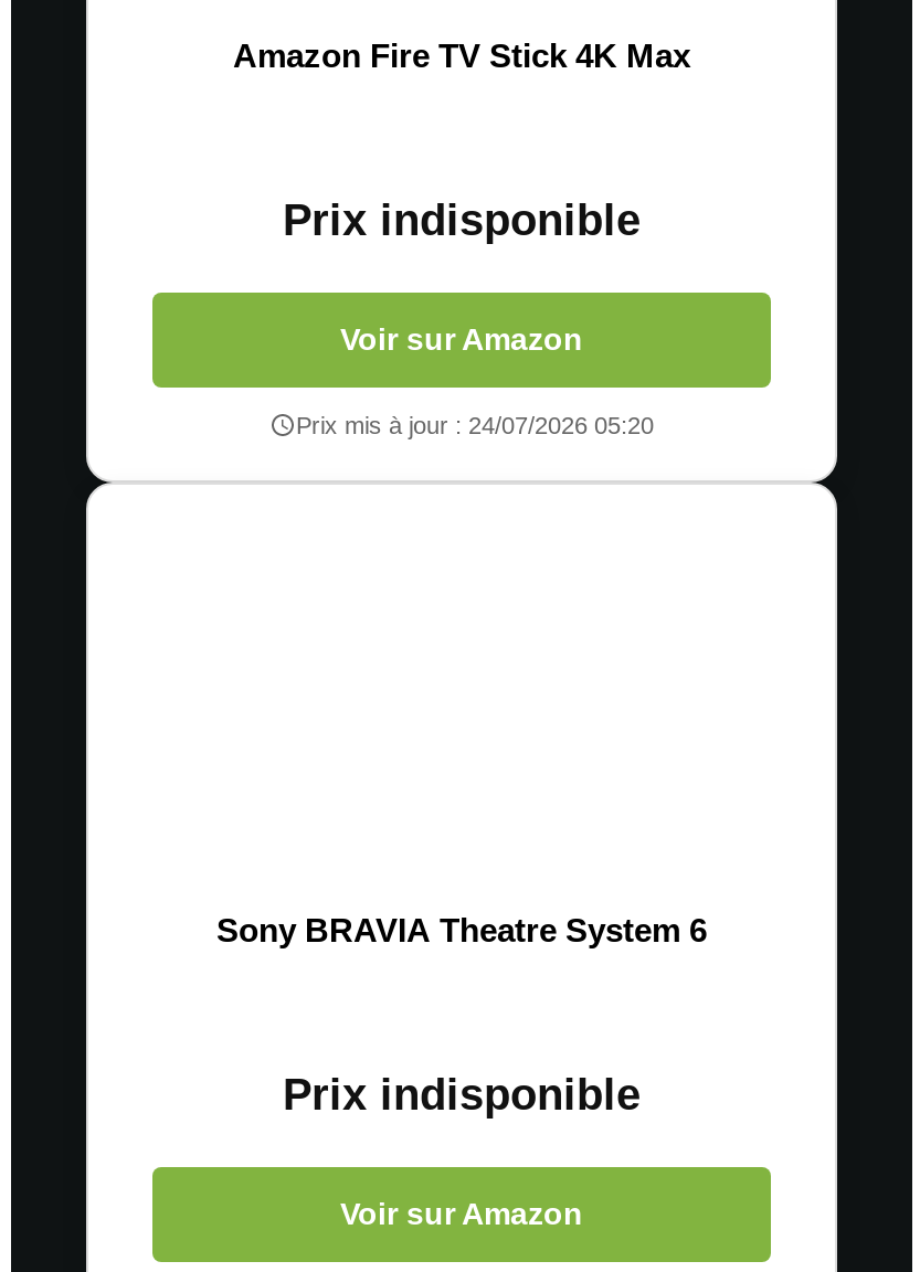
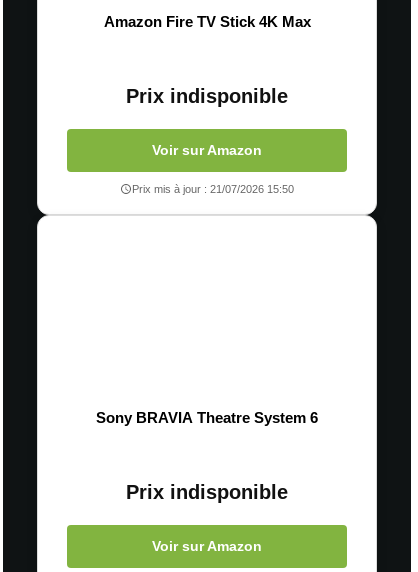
[296,412,654,438] Prix mis à jour : 24/07/2026 05:20 -> [132,183,294,195] Prix mis à jour : 21/07/2026 15:50

